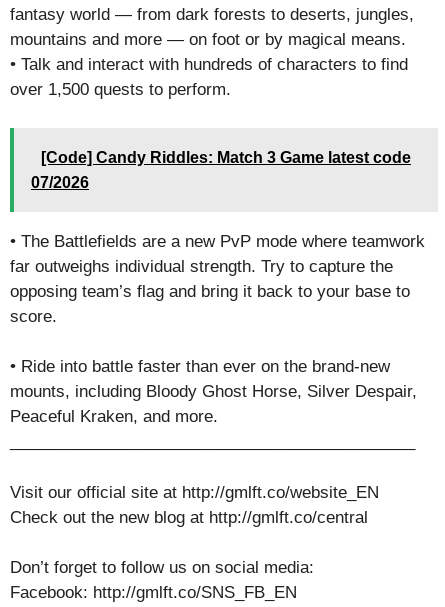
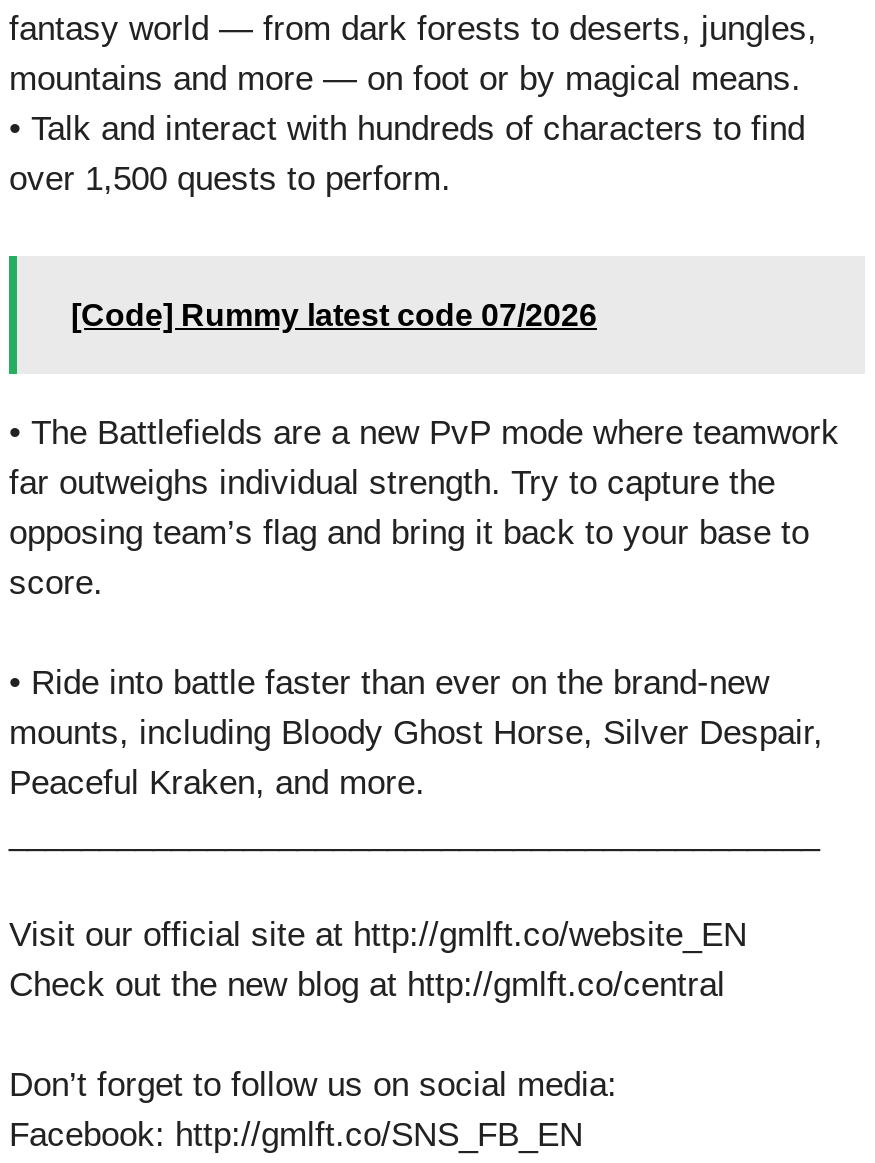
[31,148,411,190] [Code] Candy Riddles: Match 3 Game latest code | 07/2026 -> [71,297,597,331] [Code] Rummy latest code 07/2026

